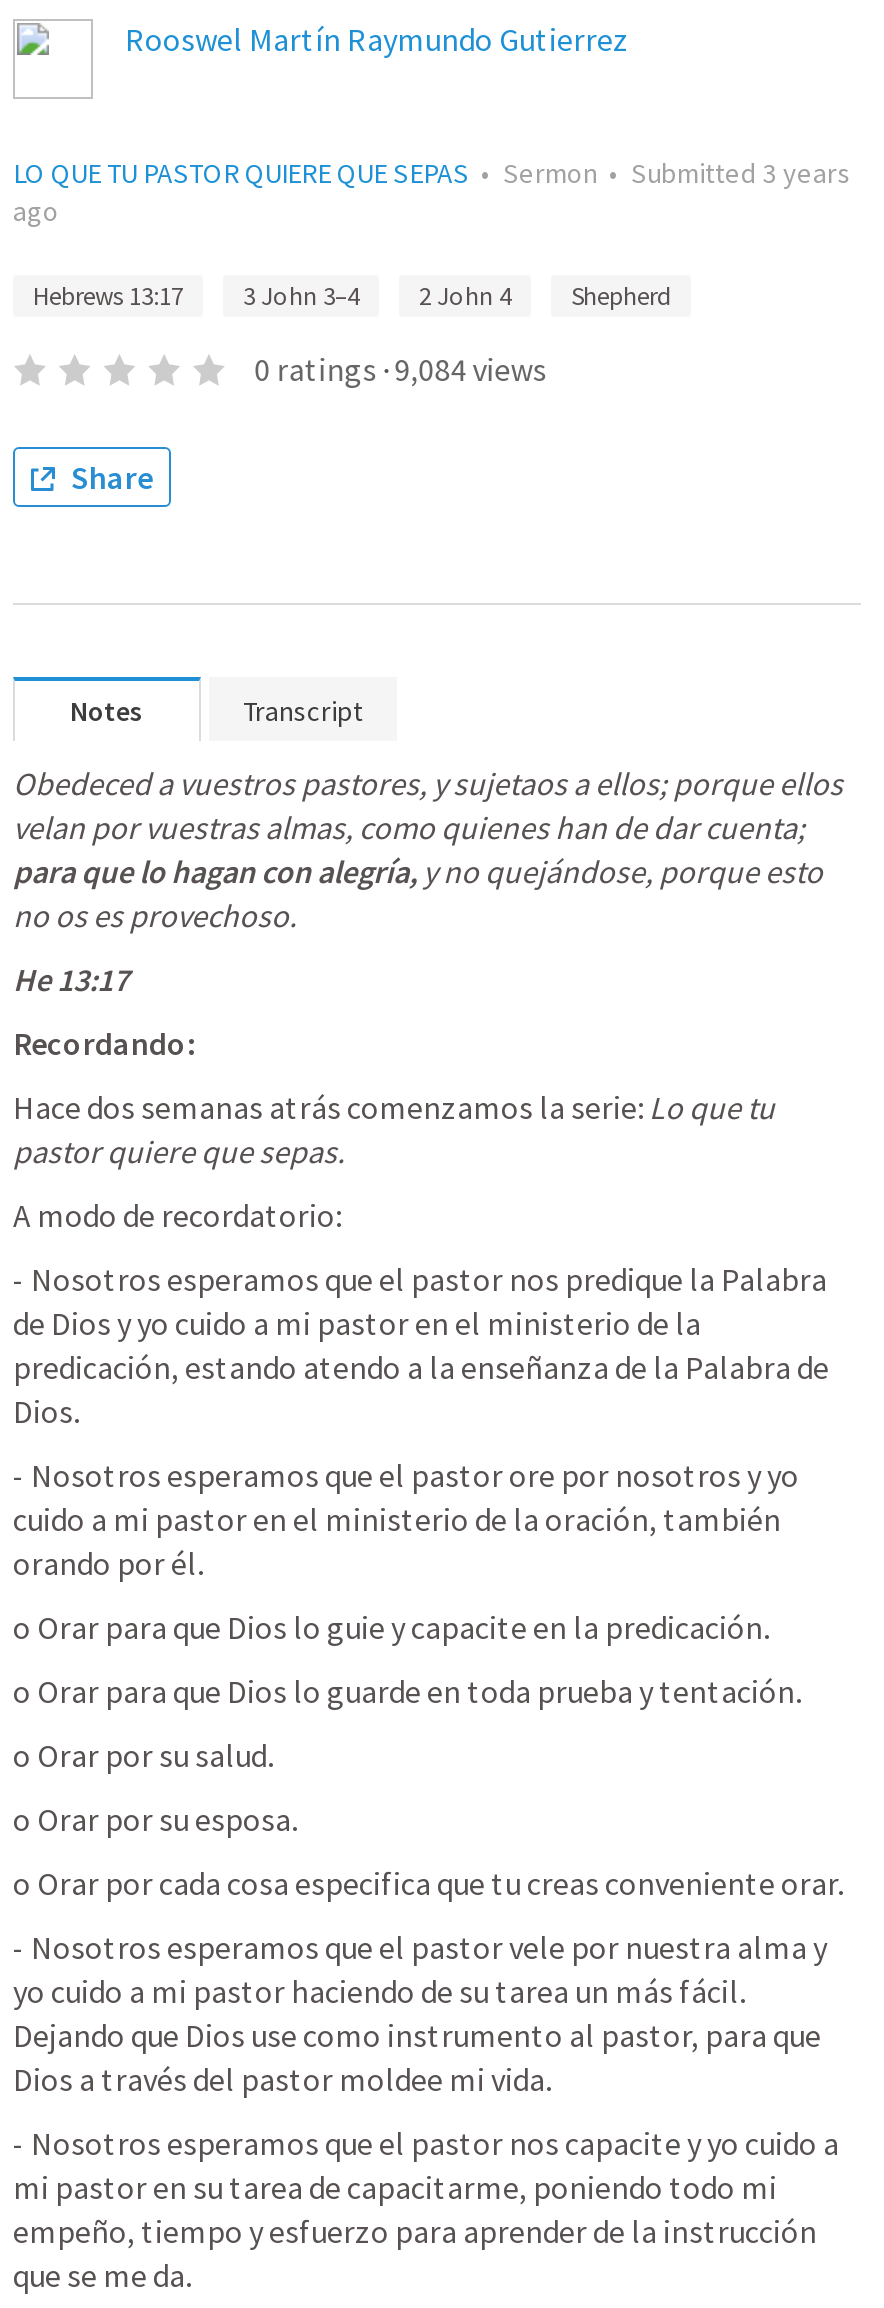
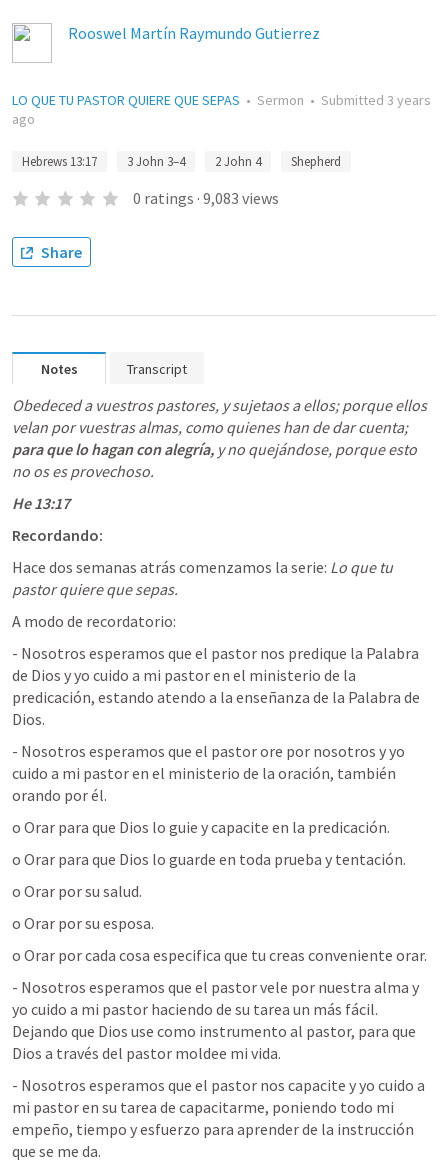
[254,349,546,389] 0 ratings · 9,084 views -> [133,188,279,208] 0 ratings · 9,083 views

